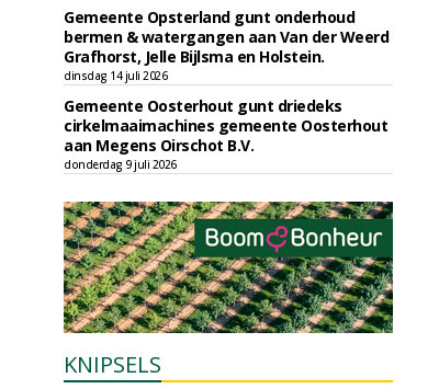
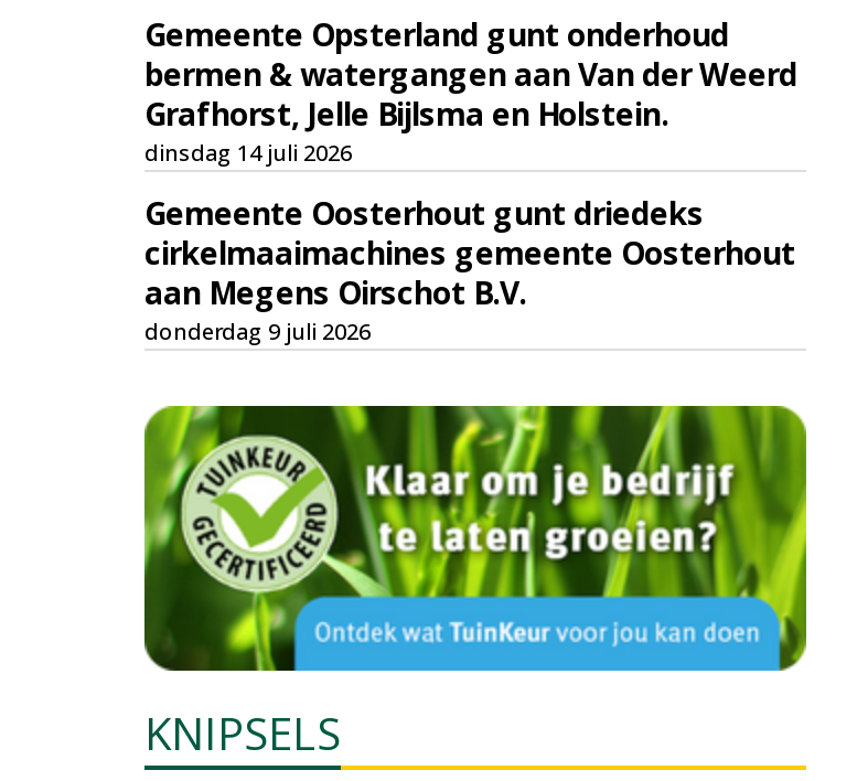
[63,201,394,334] [image] -> [142,404,808,673] [image]

